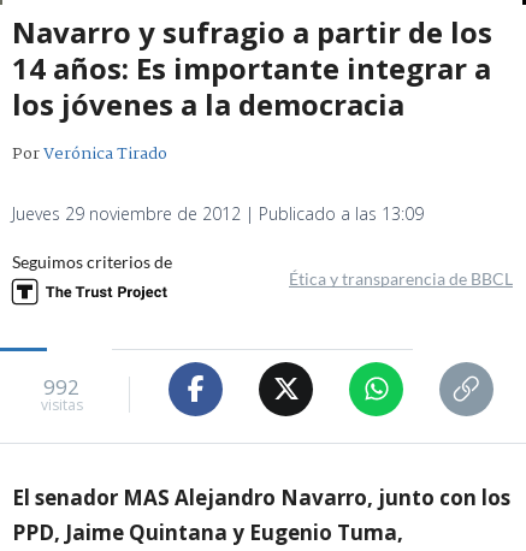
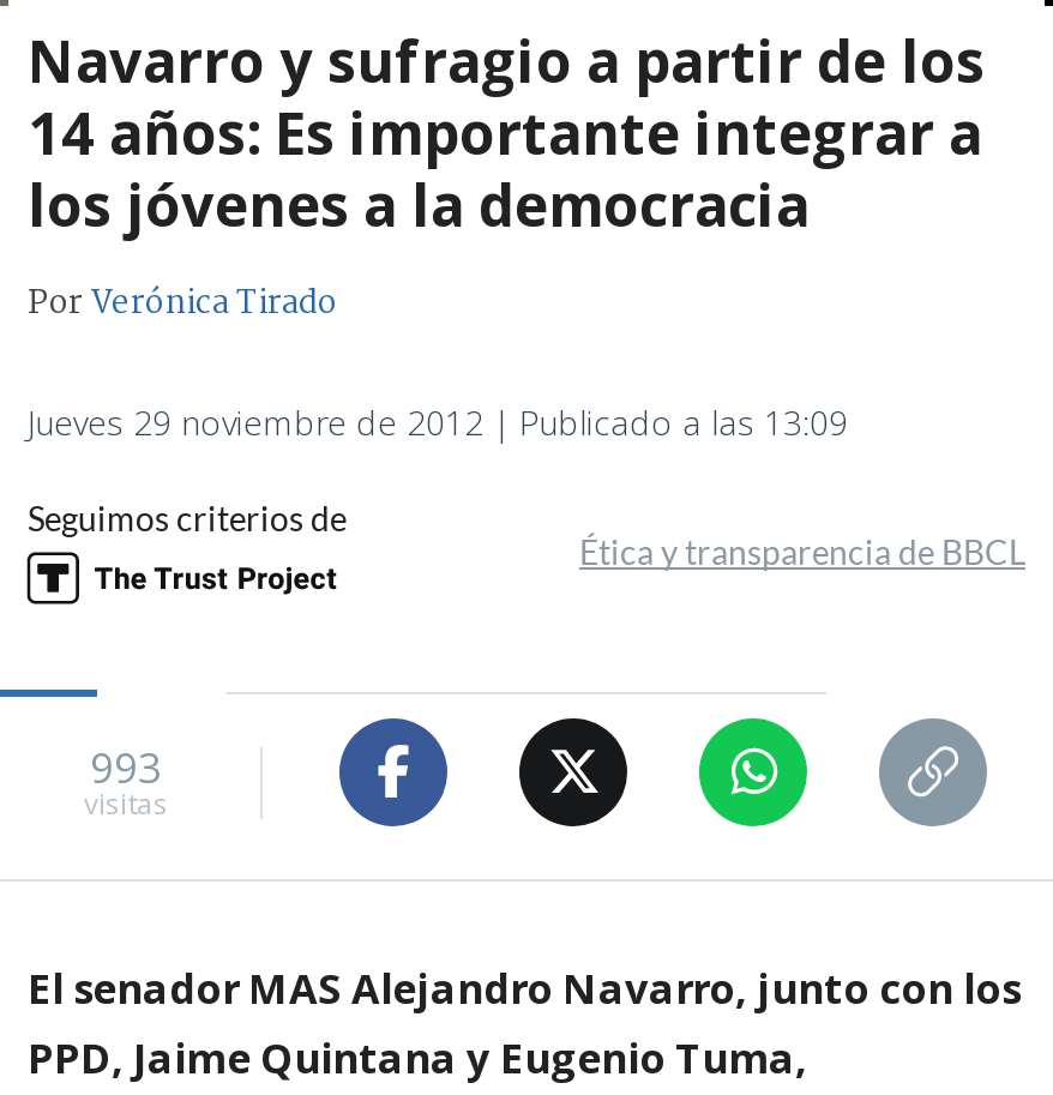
[43,373,79,401] 992 -> [90,741,162,796] 993

